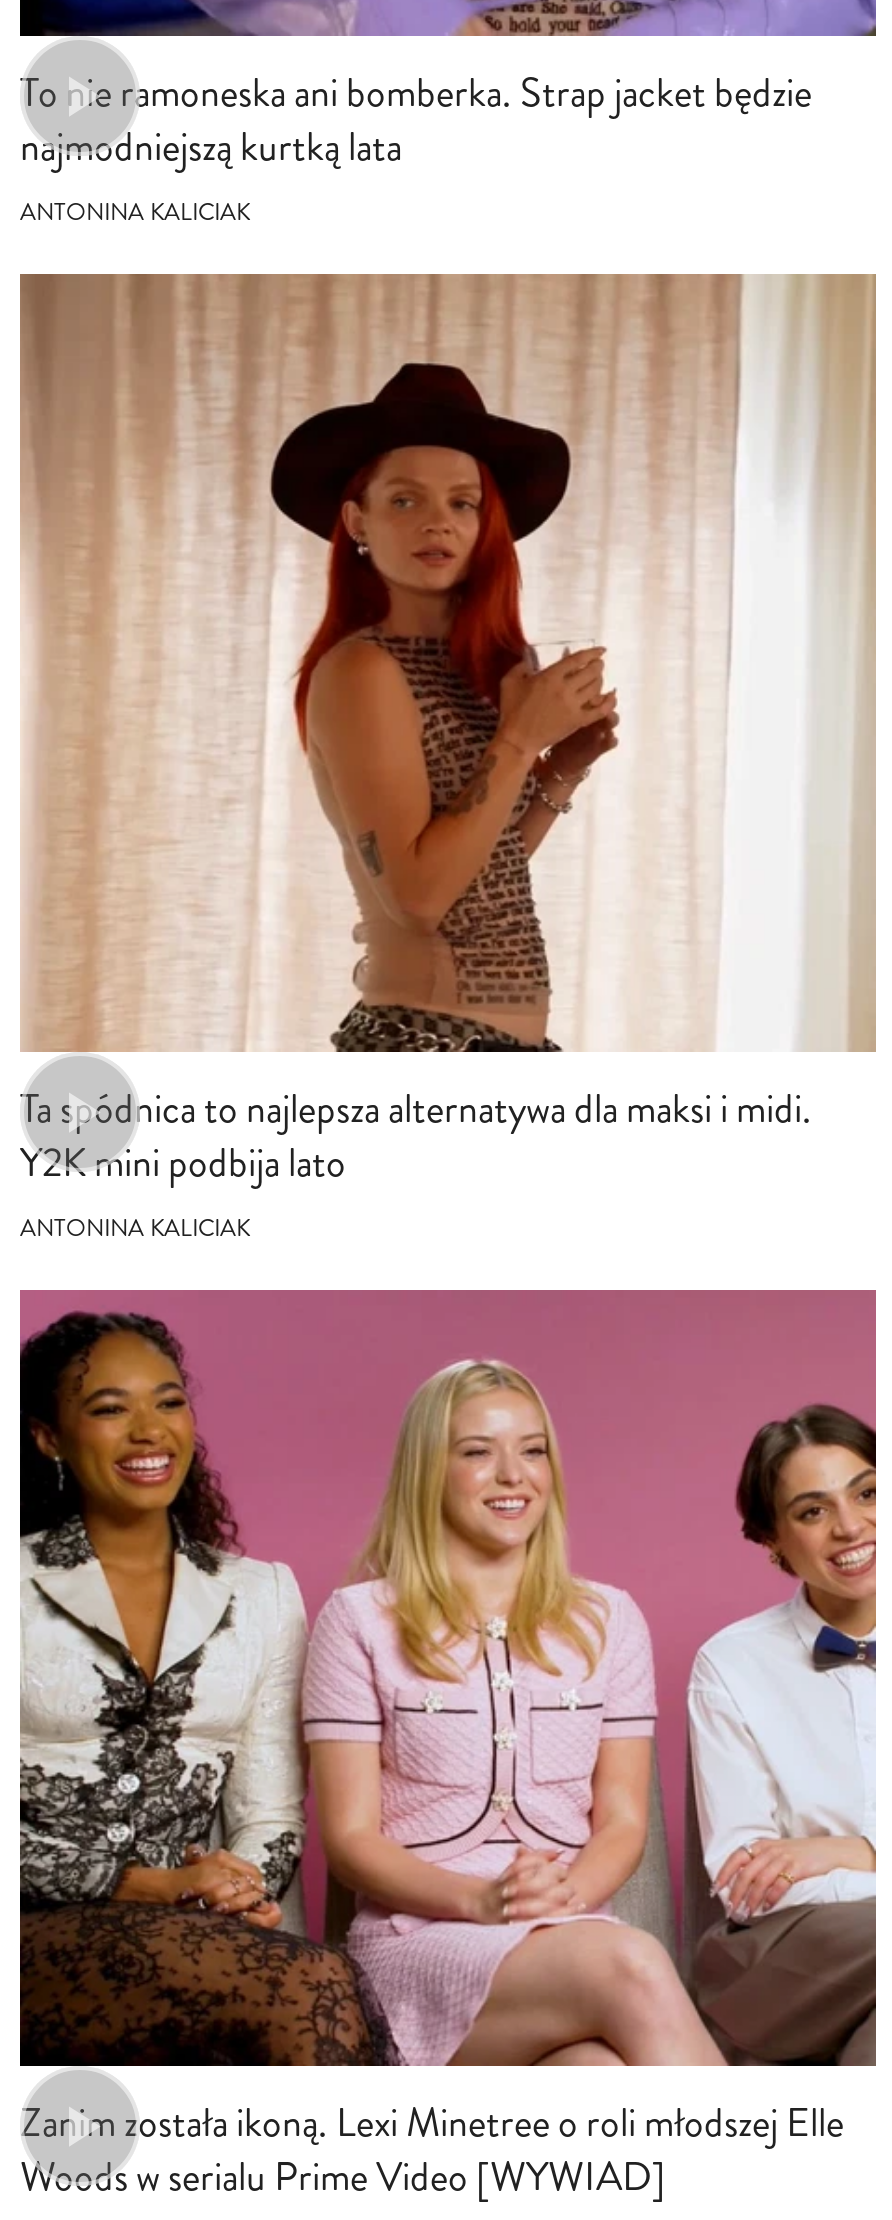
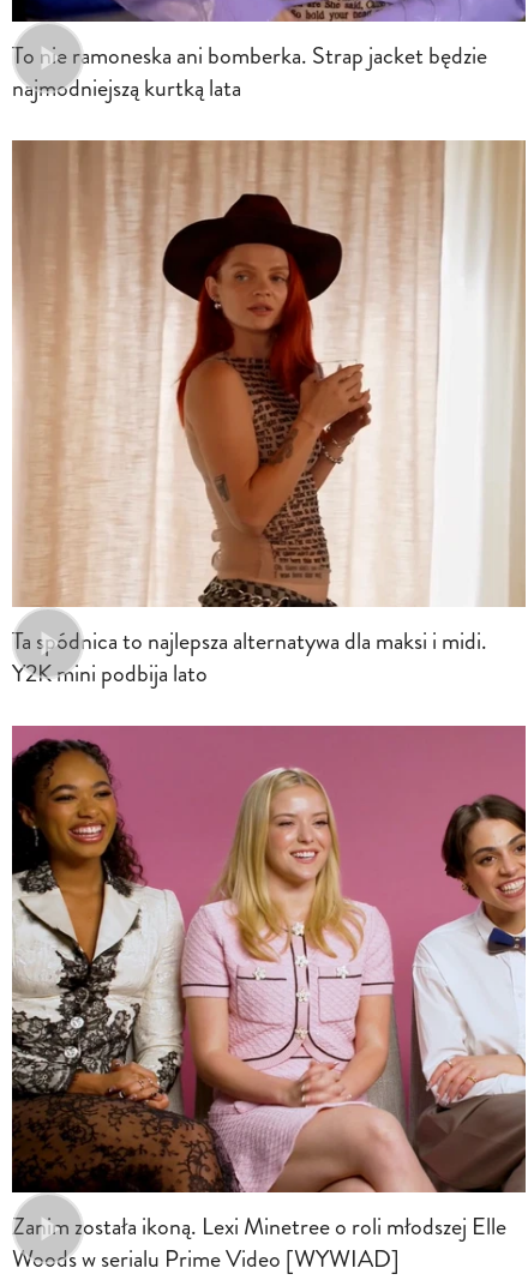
[20,196,250,230] ANTONINA KALICIAK -> none
[20,1211,250,1245] ANTONINA KALICIAK -> none

